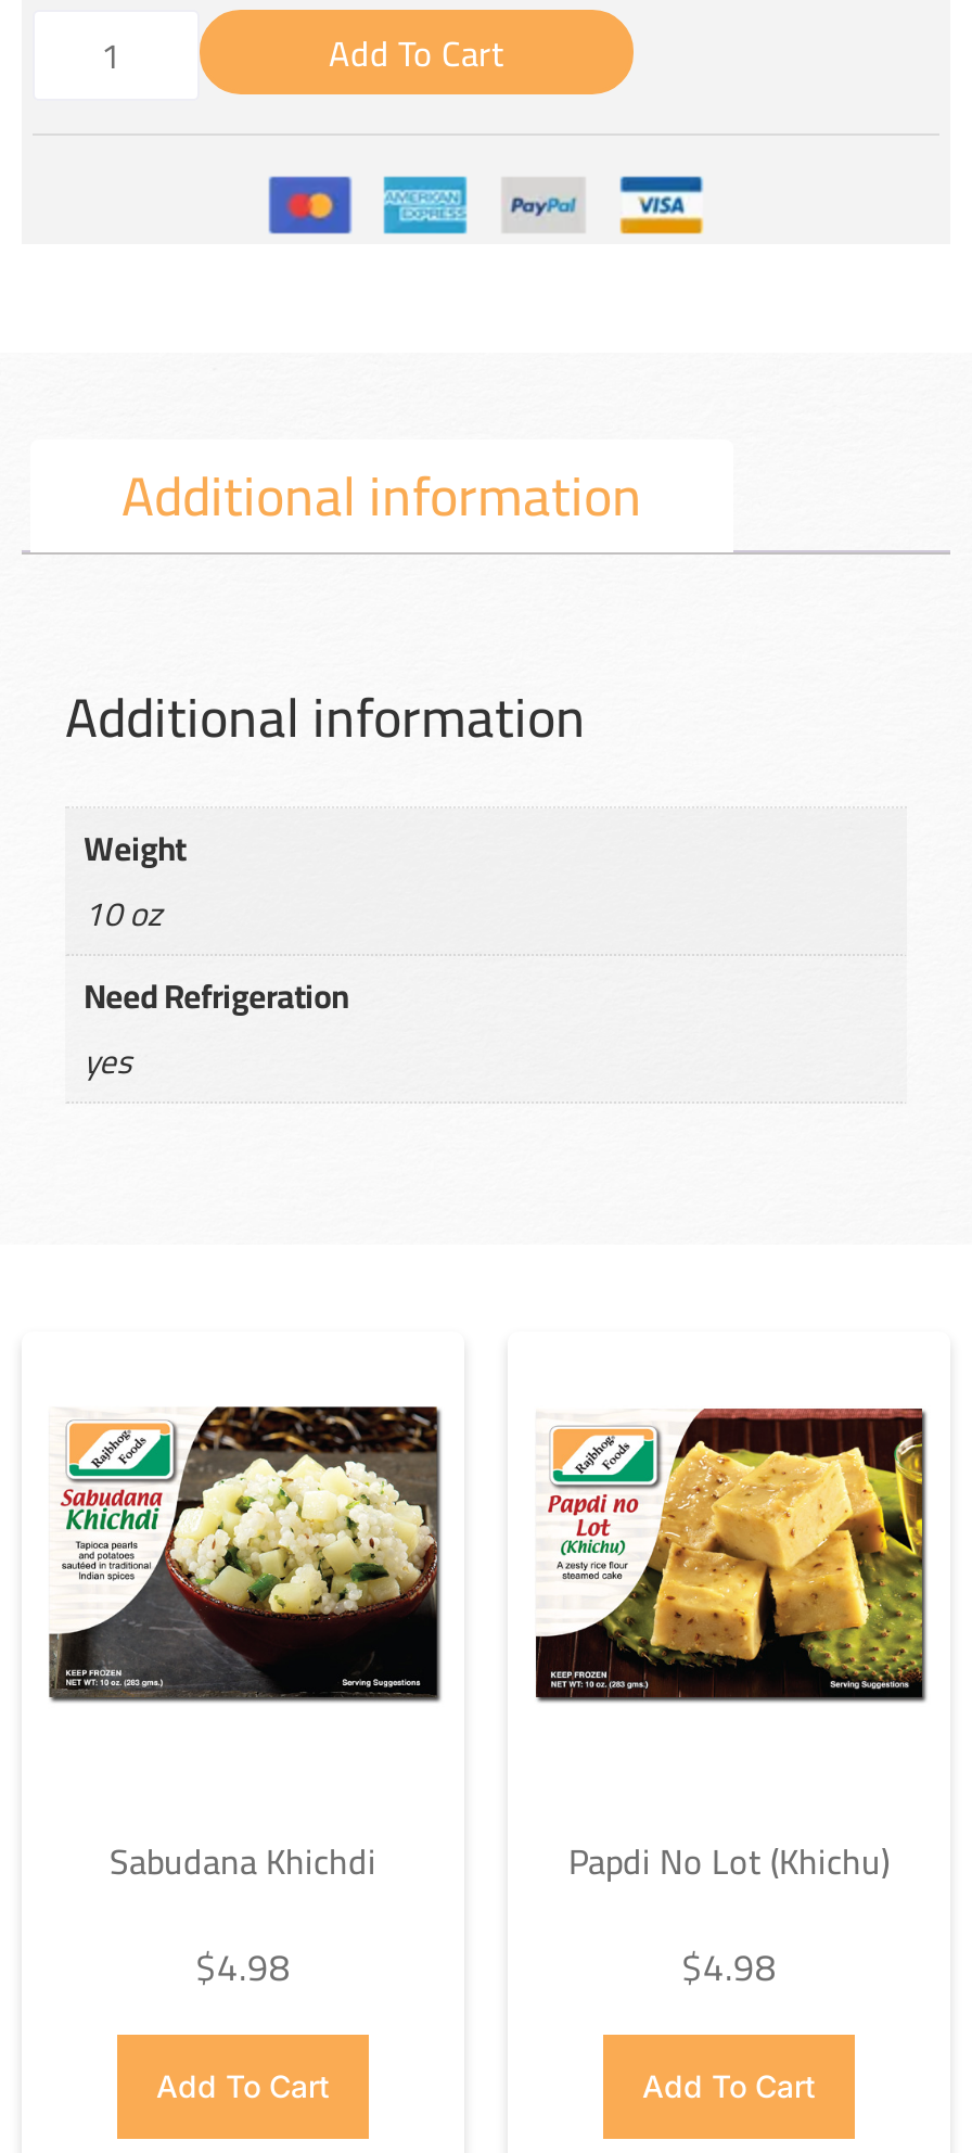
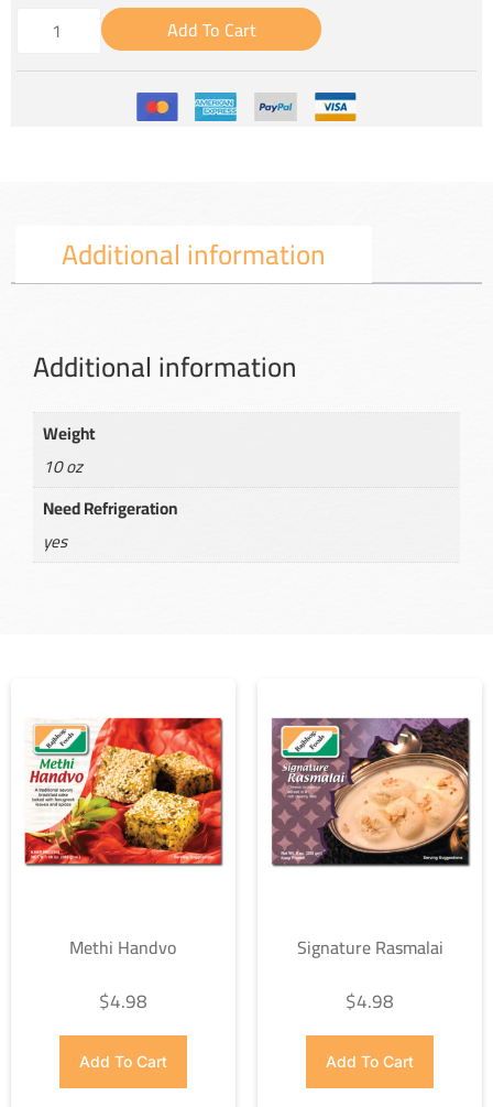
[48,1405,440,1700] [image] -> [24,716,222,866] [image]
[536,1407,924,1698] [image] -> [271,717,470,865] [image]
[110,1829,376,1894] Sabudana Khichdi -> [69,931,177,964] Methi Handvo
[568,1829,890,1894] Papdi No Lot (Khichu) -> [297,931,443,964] Signature Rasmalai

